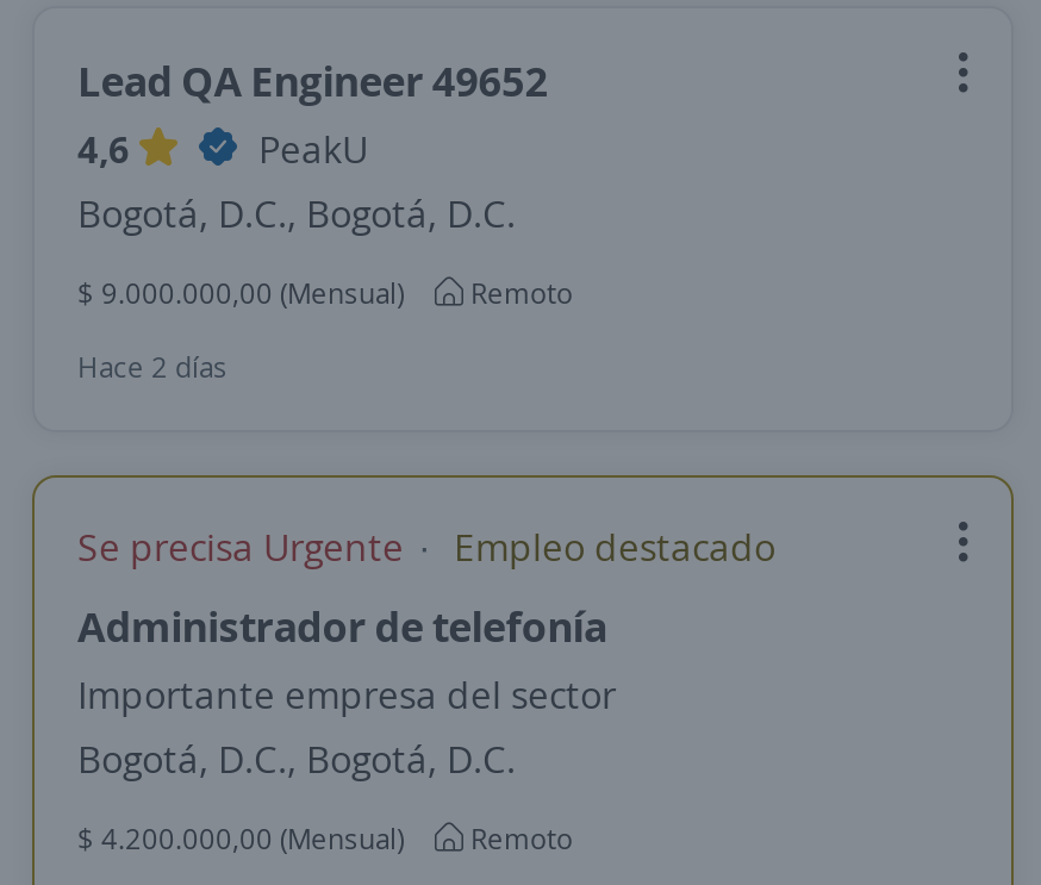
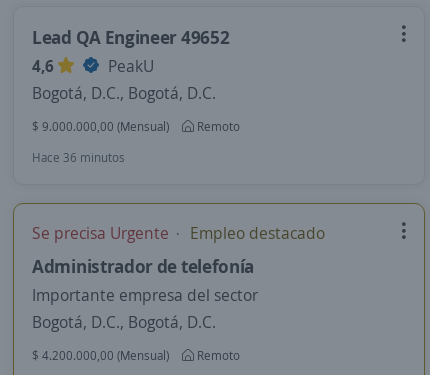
[77,347,227,387] Hace 2 días -> [32,149,125,166] Hace 36 minutos

